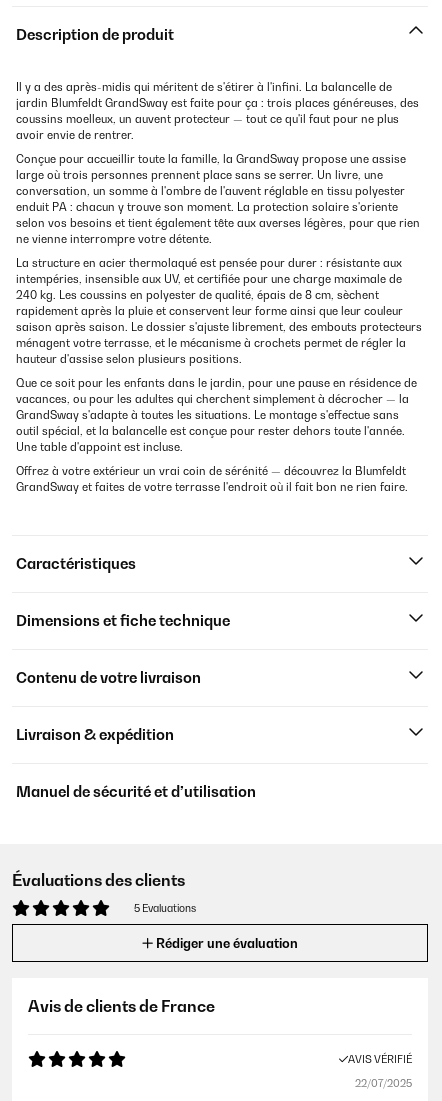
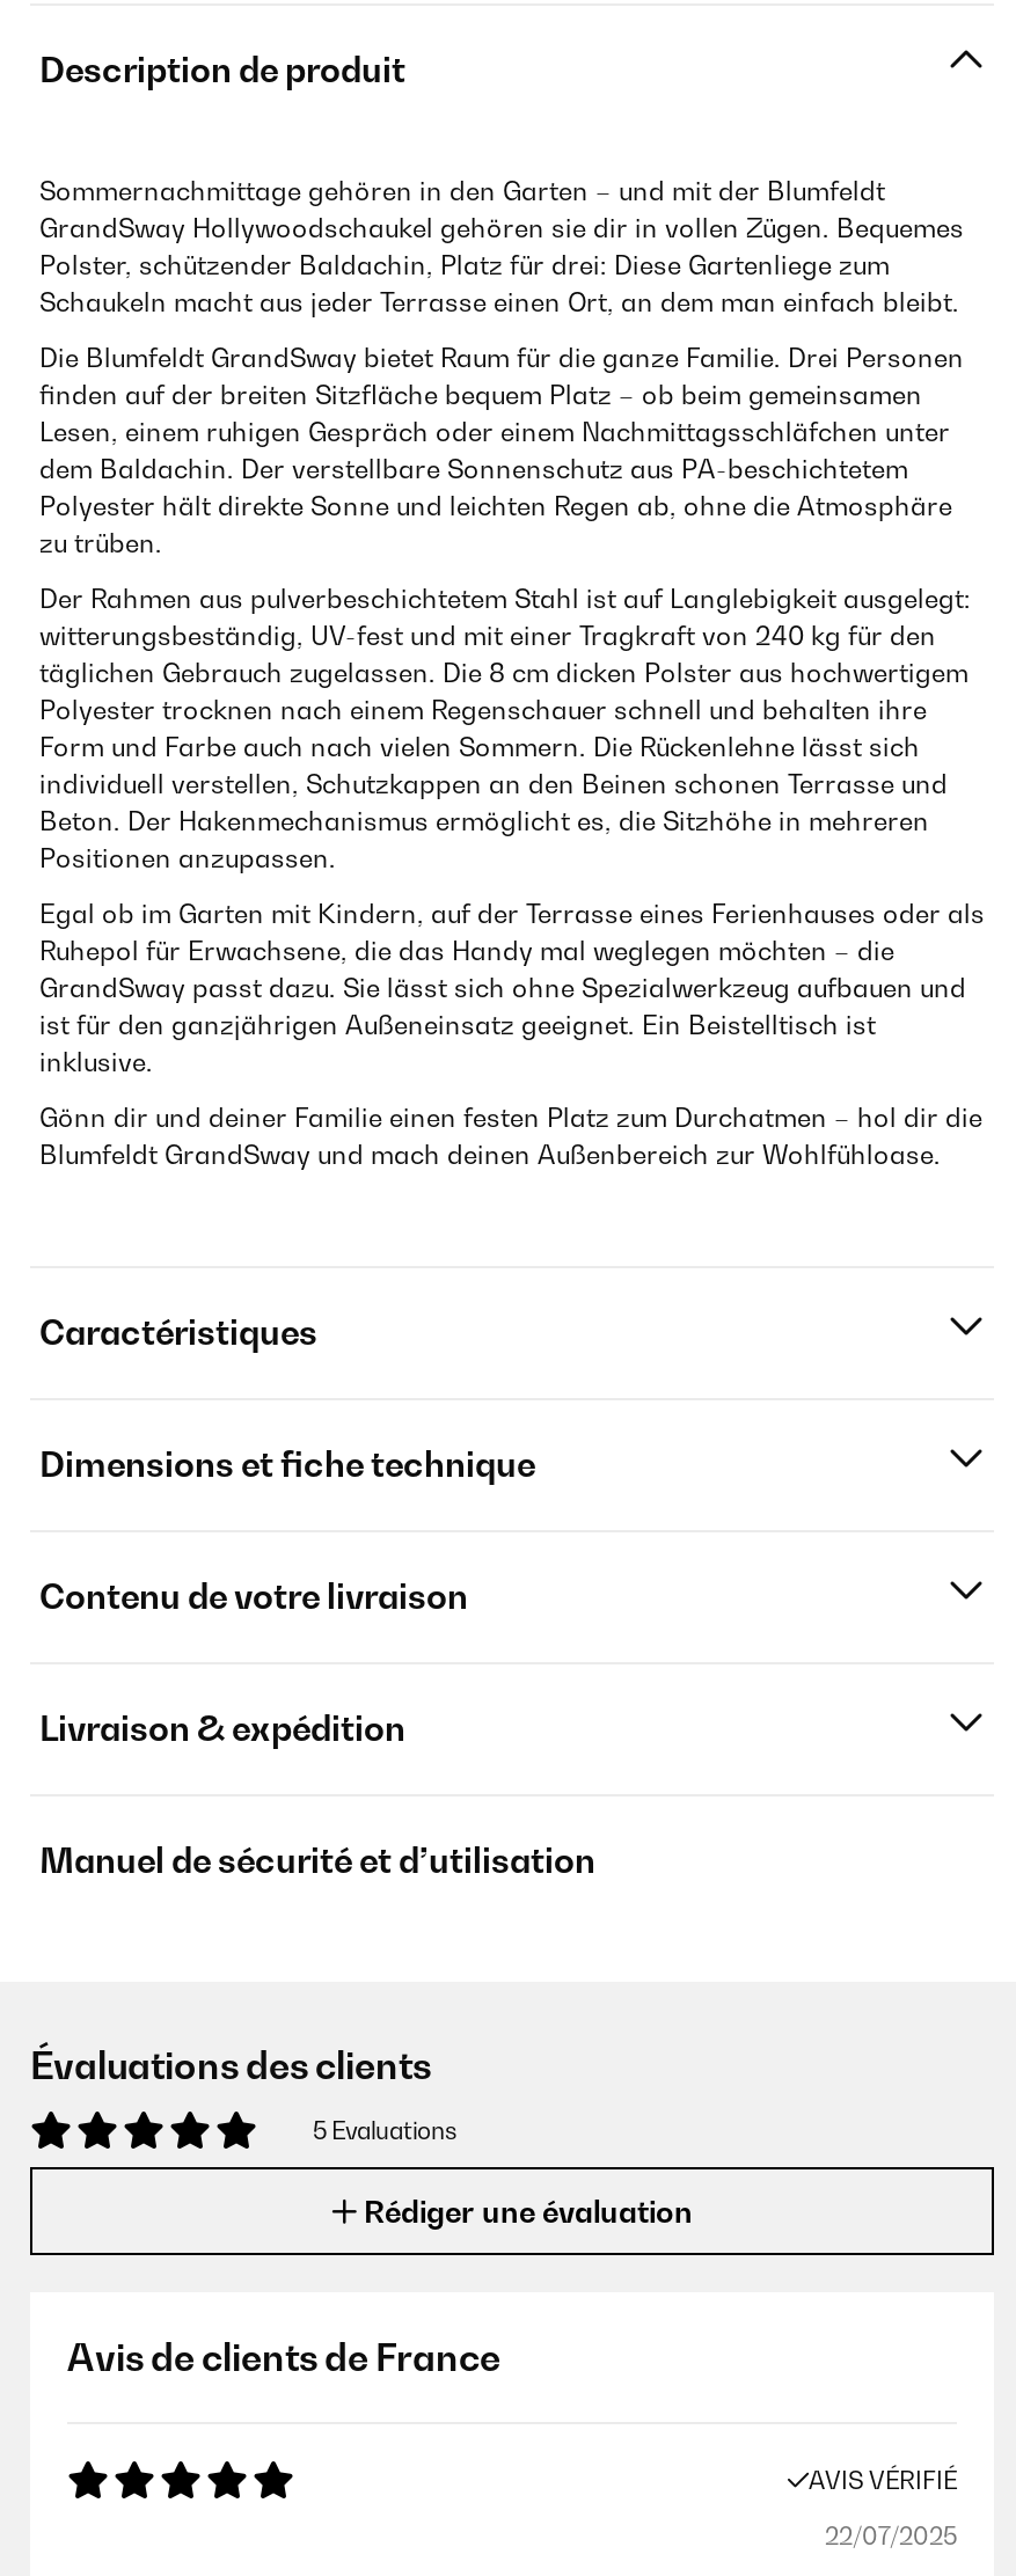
[16,80,419,142] Il y a des après-midis qui méritent de s'étirer à l'infini. La balancelle de | jardin Blumfeldt GrandSway est faite pour ça : trois places généreuses, des | coussins moelleux, un auvent protecteur — tout ce qu'il faut pour ne plus | avoir envie de rentrer. -> [39,176,964,319] Sommernachmittage gehören in den Garten – und mit der Blumfeldt | GrandSway Hollywoodschaukel gehören sie dir in vollen Zügen. Bequemes | Polster, schützender Baldachin, Platz für drei: Diese Gartenliege zum | Schaukeln macht aus jeder Terrasse einen Ort, an dem man einfach bleibt.
[16,152,420,246] Conçue pour accueillir toute la famille, la GrandSway propose une assise | large où trois personnes prennent place sans se serrer. Un livre, une | conversation, un somme à l'ombre de l'auvent réglable en tissu polyester | enduit PA : chacun y trouve son moment. La protection solaire s'oriente | selon vos besoins et tient également tête aux averses légères, pour que rien | ne vienne interrompre votre détente. -> [39,343,964,560] Die Blumfeldt GrandSway bietet Raum für die ganze Familie. Drei Personen | finden auf der breiten Sitzfläche bequem Platz – ob beim gemeinsamen | Lesen, einem ruhigen Gespräch oder einem Nachmittagsschläfchen unter | dem Baldachin. Der verstellbare Sonnenschutz aus PA-beschichtetem | Polyester hält direkte Sonne und leichten Regen ab, ohne die Atmosphäre | zu trüben.
[16,256,422,366] La structure en acier thermolaqué est pensée pour durer : résistante aux | intempéries, insensible aux UV, et certifiée pour une charge maximale de | 240 kg. Les coussins en polyester de qualité, épais de 8 cm, sèchent | rapidement après la pluie et conservent leur forme ainsi que leur couleur | saison après saison. Le dossier s'ajuste librement, des embouts protecteurs | ménagent votre terrasse, et le mécanisme à crochets permet de régler la | hauteur d'assise selon plusieurs positions. -> [39,584,971,875] Der Rahmen aus pulverbeschichtetem Stahl ist auf Langlebigkeit ausgelegt: | witterungsbeständig, UV-fest und mit einer Tragkraft von 240 kg für den | täglichen Gebrauch zugelassen. Die 8 cm dicken Polster aus hochwertigem | Polyester trocknen nach einem Regenschauer schnell und behalten ihre | Form und Farbe auch nach vielen Sommern. Die Rückenlehne lässt sich | individuell verstellen, Schutzkappen an den Beinen schonen Terrasse und | Beton. Der Hakenmechanismus ermöglicht es, die Sitzhöhe in mehreren | Positionen anzupassen.
[16,376,417,454] Que ce soit pour les enfants dans le jardin, pour une pause en résidence de | vacances, ou pour les adultes qui cherchent simplement à décrocher — la | GrandSway s'adapte à toutes les situations. Le montage s'effectue sans | outil spécial, et la balancelle est conçue pour rester dehors toute l'année. | Une table d'appoint est incluse. -> [39,899,985,1079] Egal ob im Garten mit Kindern, auf der Terrasse eines Ferienhauses oder als | Ruhepol für Erwachsene, die das Handy mal weglegen möchten – die | GrandSway passt dazu. Sie lässt sich ohne Spezialwerkzeug aufbauen und | ist für den ganzjährigen Außeneinsatz geeignet. Ein Beistelltisch ist | inklusive.
[16,464,408,494] Offrez à votre extérieur un vrai coin de sérénité — découvrez la Blumfeldt | GrandSway et faites de votre terrasse l'endroit où il fait bon ne rien faire. -> [39,1102,982,1172] Gönn dir und deiner Familie einen festen Platz zum Durchatmen – hol dir die | Blumfeldt GrandSway und mach deinen Außenbereich zur Wohlfühloase.

